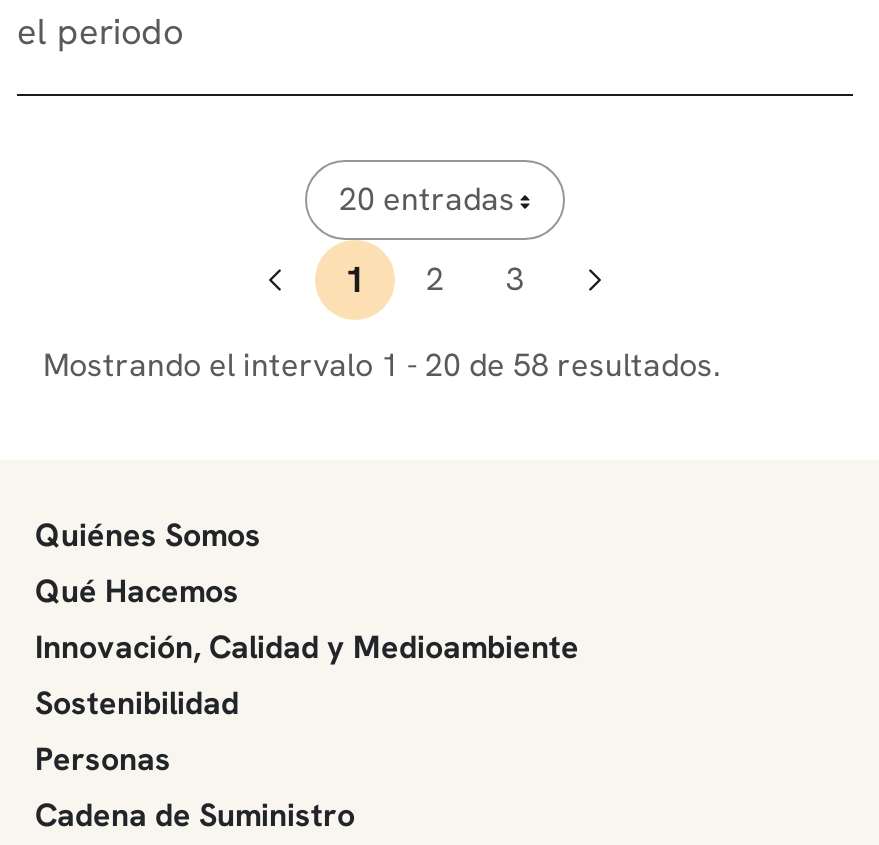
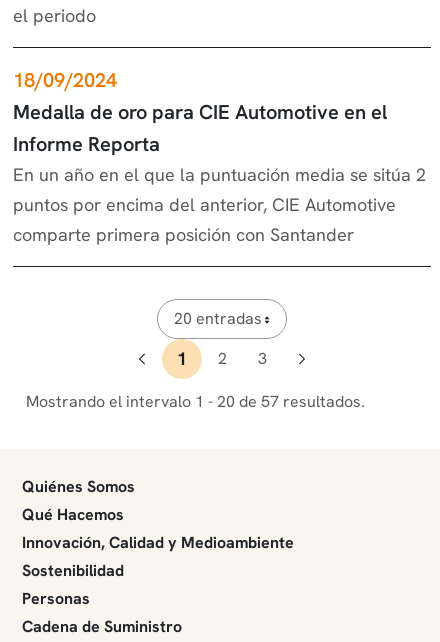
none -> [13,67,426,246] 18/09/2024 | Medalla de oro para CIE Automotive en el | Informe Reporta | En un año en el que la puntuación media se sitúa 2 | puntos por encima del anterior, CIE Automotive | comparte primera posición con Santander
[43,344,721,386] Mostrando el intervalo 1 - 20 de 58 resultados. -> [26,391,365,412] Mostrando el intervalo 1 - 20 de 57 resultados.

